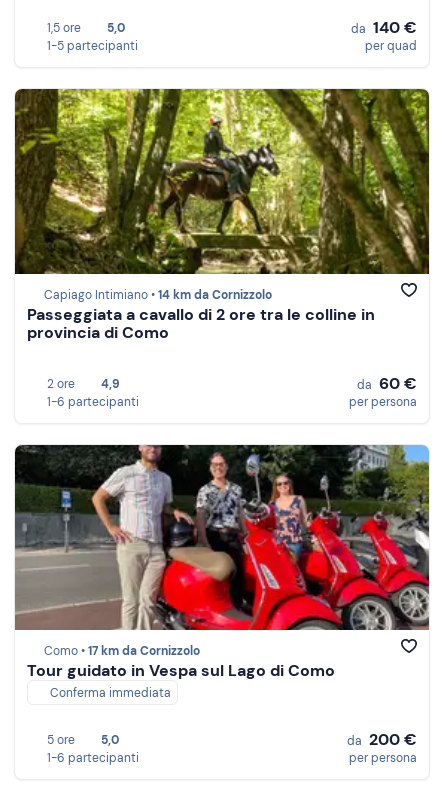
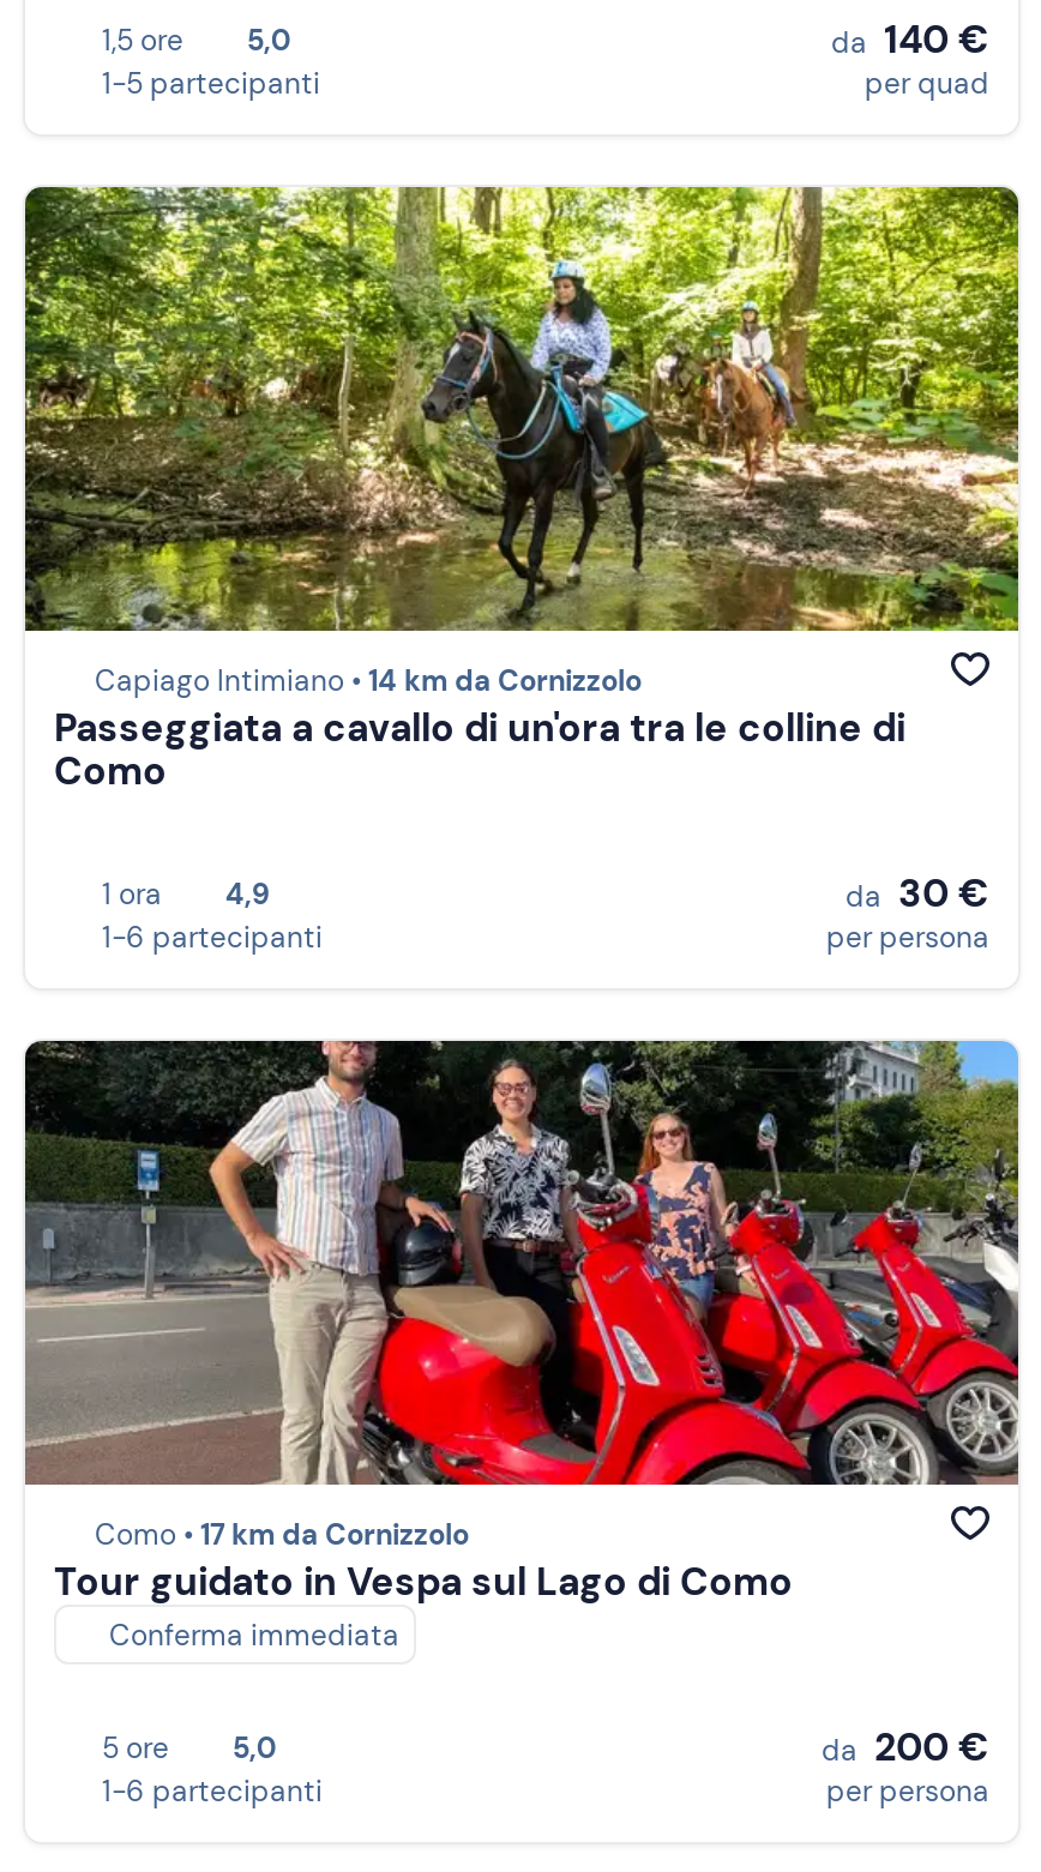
[15,88,430,343] [image] | Passeggiata a cavallo di 2 ore tra le colline in | provincia di Como -> [23,185,1021,797] [image] | Passeggiata a cavallo di un'ora tra le colline di | Como
[47,376,120,392] 2 ore 4,9 -> [102,875,271,914] 1 ora 4,9
[357,373,417,394] da 60 € -> [846,868,989,919] da 30 €

